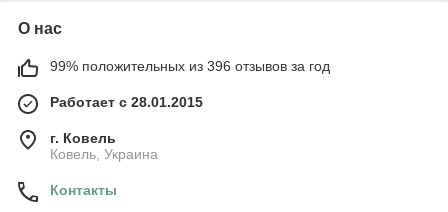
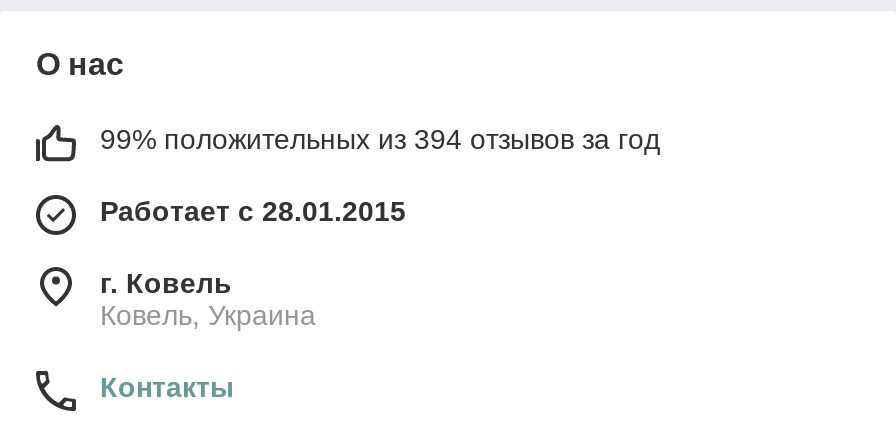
[50,58,330,74] 99% положительных из 396 отзывов за год -> [100,124,660,156] 99% положительных из 394 отзывов за год

